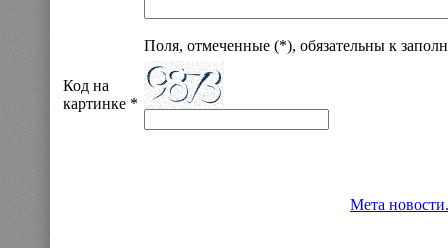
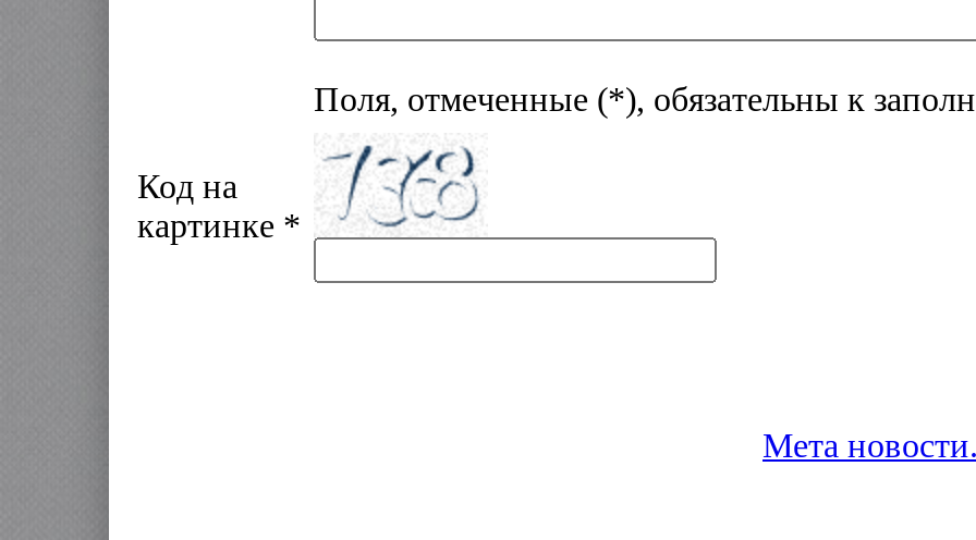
[146,65,223,105] [image] -> [320,144,481,229] [image]

